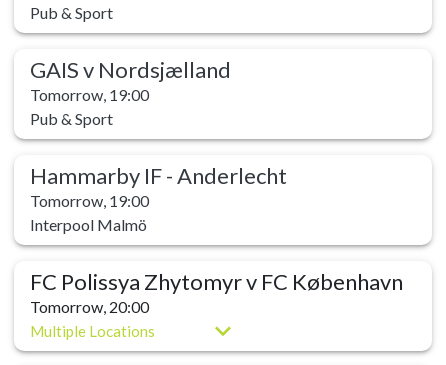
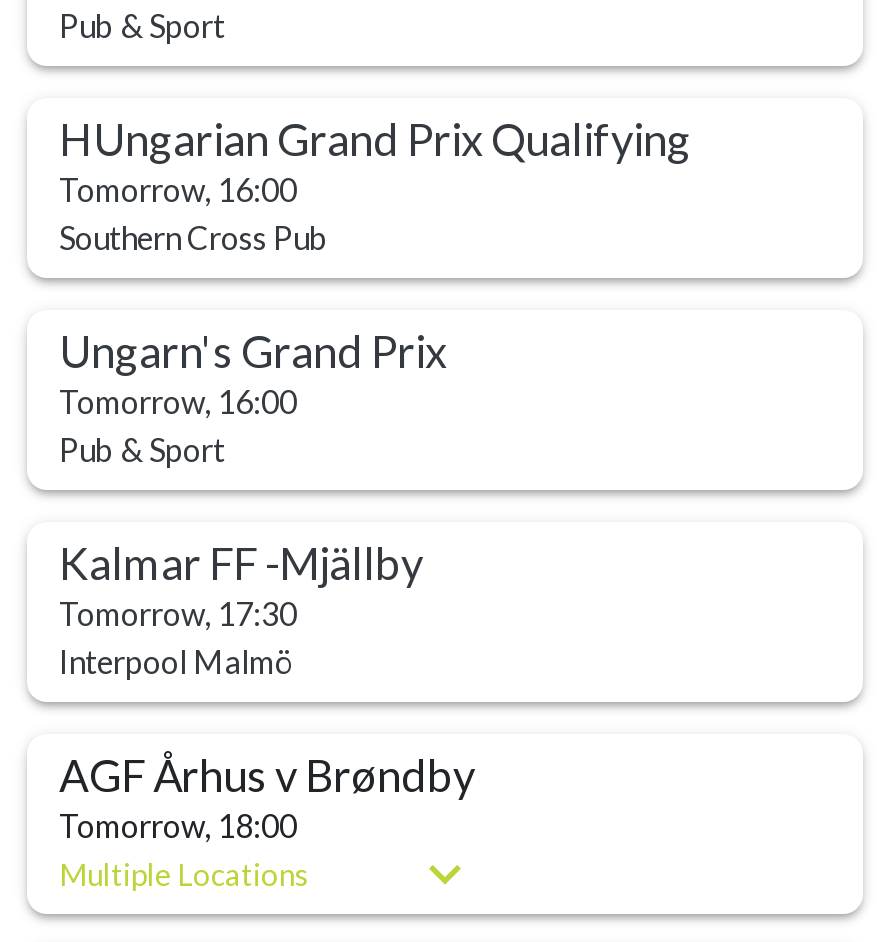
[30,56,231,104] GAIS v Nordsjælland | Tomorrow, 19:00 -> [59,112,691,420] HUngarian Grand Prix Qualifying | Tomorrow, 16:00 | Southern Cross Pub | Ungarn's Grand Prix | Tomorrow, 16:00
[30,162,287,210] Hammarby IF - Anderlecht | Tomorrow, 19:00 -> [59,536,423,632] Kalmar FF -Mjällby | Tomorrow, 17:30
[30,268,403,316] FC Polissya Zhytomyr v FC København | Tomorrow, 20:00 -> [59,748,475,844] AGF Århus v Brøndby | Tomorrow, 18:00

